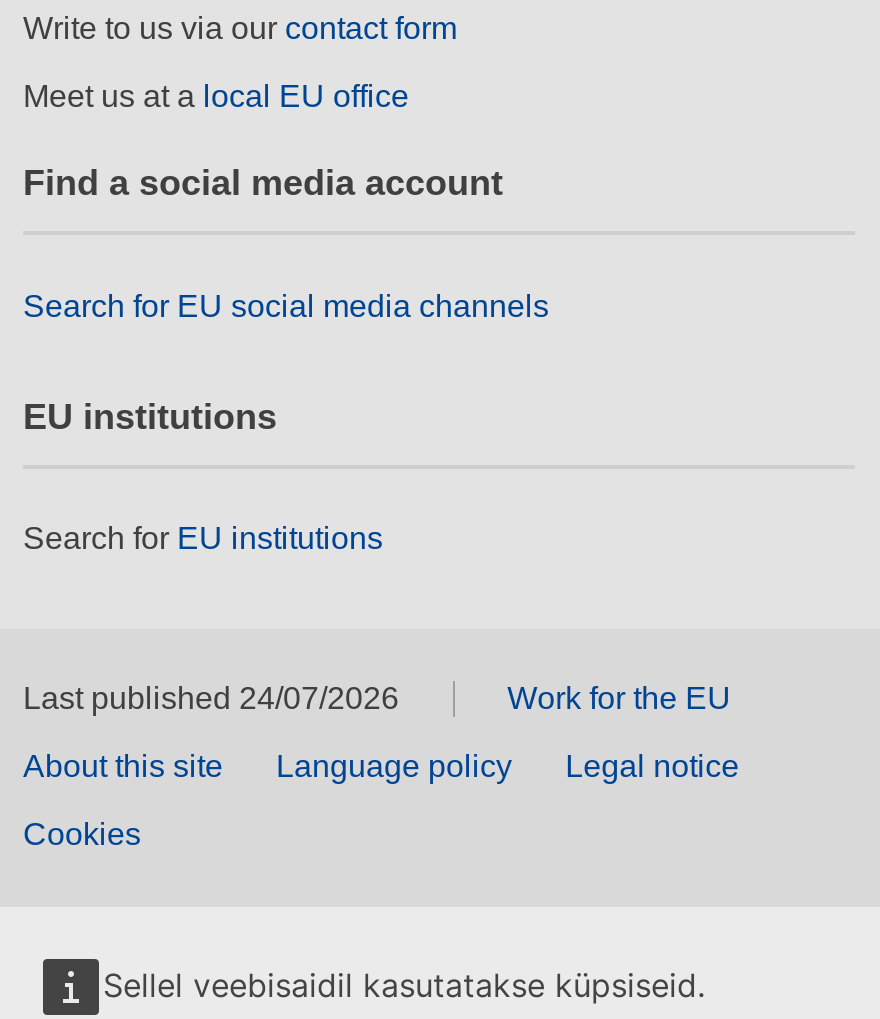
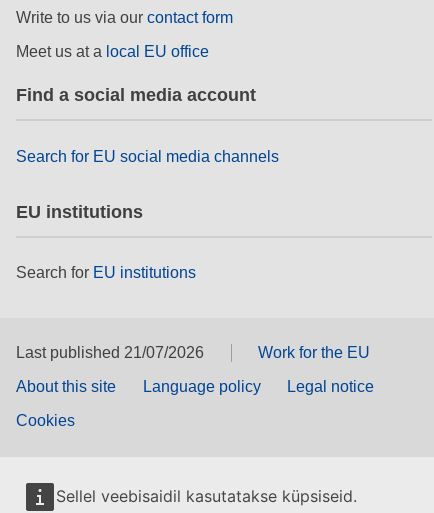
[23,682,399,716] Last published 24/07/2026 -> [16,344,204,361] Last published 21/07/2026

